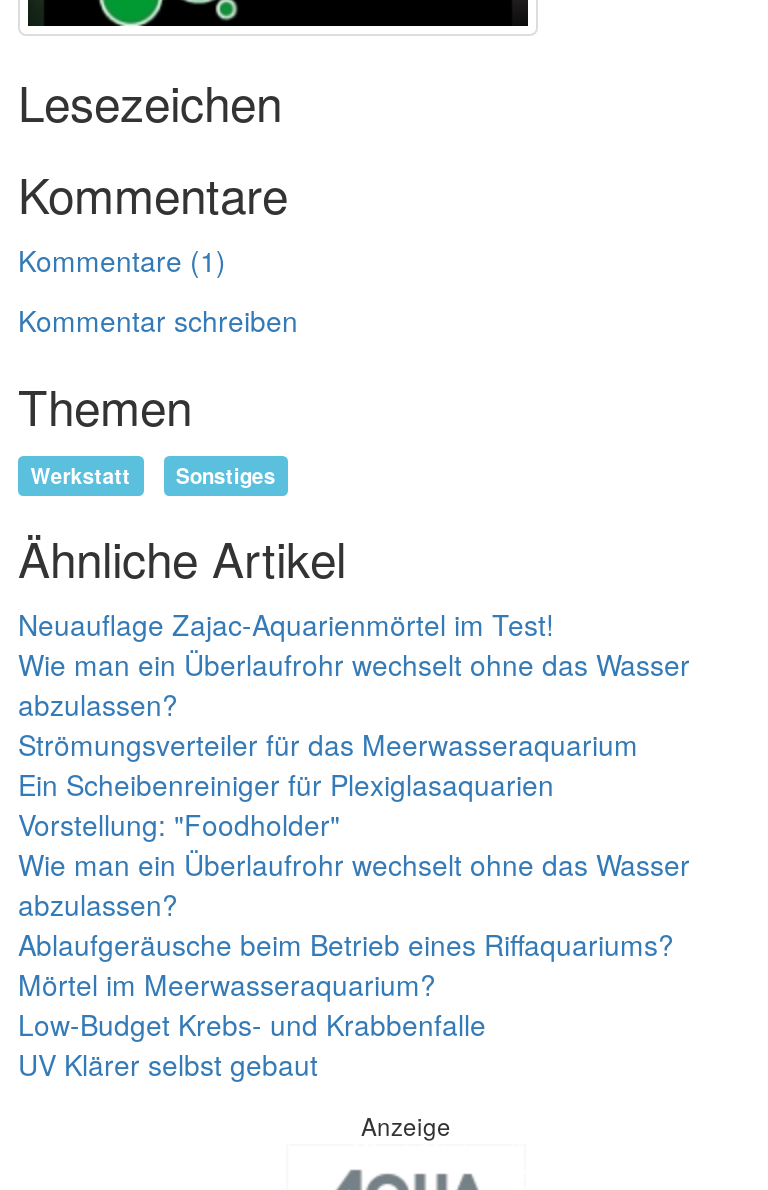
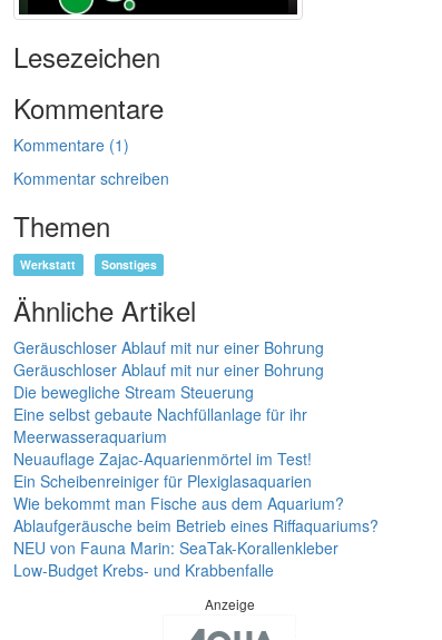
none -> [13,336,324,447] Geräuschloser Ablauf mit nur einer Bohrung | Geräuschloser Ablauf mit nur einer Bohrung | Die bewegliche Stream Steuerung | Eine selbst gebaute Nachfüllanlage für ihr | Meerwasseraquarium
moved [18,604,554,644] -> [13,447,312,469]: Neuauflage Zajac-Aquarienmörtel im Test!
[18,644,690,764] Wie man ein Überlaufrohr wechselt ohne das Wasser | abzulassen? | Strömungsverteiler für das Meerwasseraquarium -> none
moved [18,764,554,804] -> [13,469,312,492]: Ein Scheibenreiniger für Plexiglasaquarien
[18,804,690,924] Vorstellung: "Foodholder" | Wie man ein Überlaufrohr wechselt ohne das Wasser | abzulassen? -> [13,492,344,514] Wie bekommt man Fische aus dem Aquarium?
[18,964,436,1004] Mörtel im Meerwasseraquarium? -> [13,536,338,559] NEU von Fauna Marin: SeaTak-Korallenkleber
[18,1044,318,1084] UV Klärer selbst gebaut -> none

